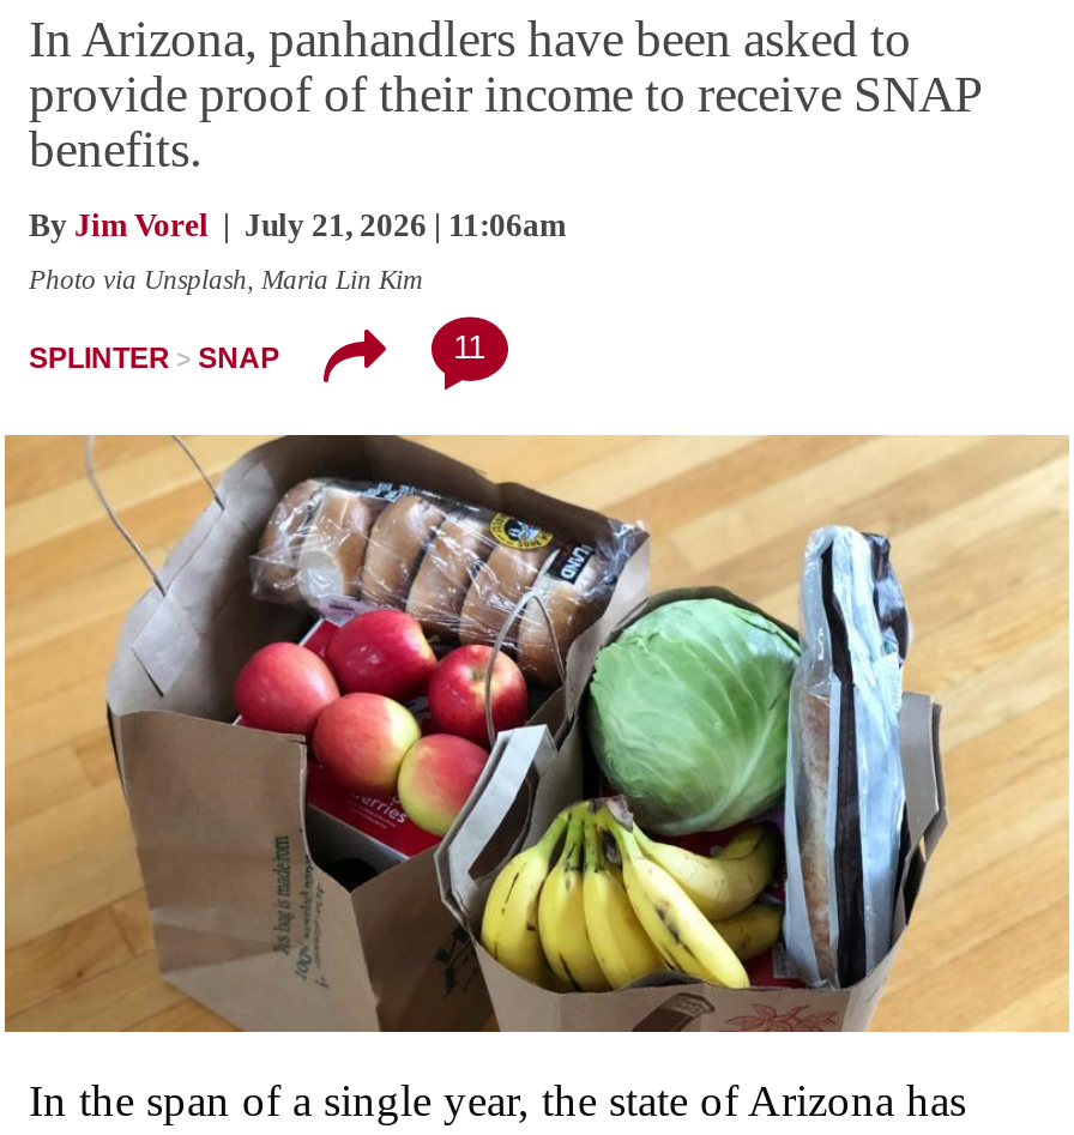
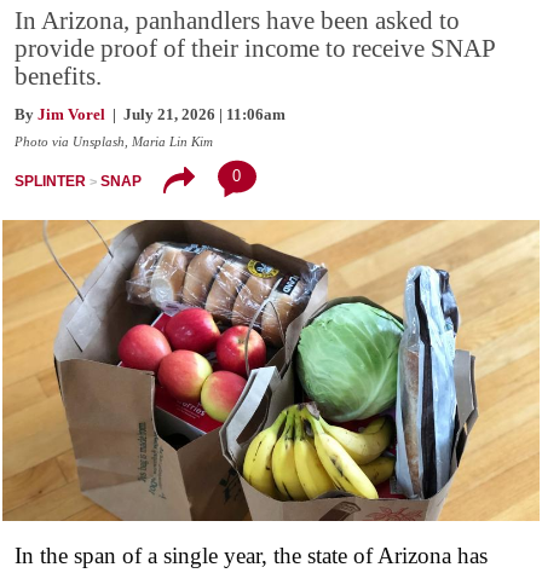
[454,329,485,365] 11 -> [233,166,241,184] 0

